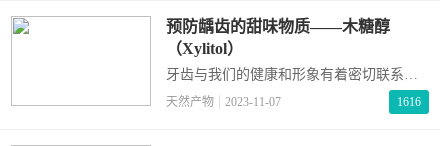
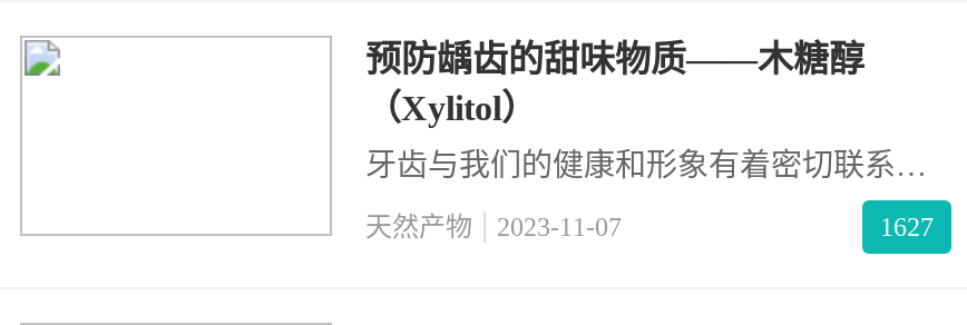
[397,95,421,109] 1616 -> [880,211,934,243] 1627

